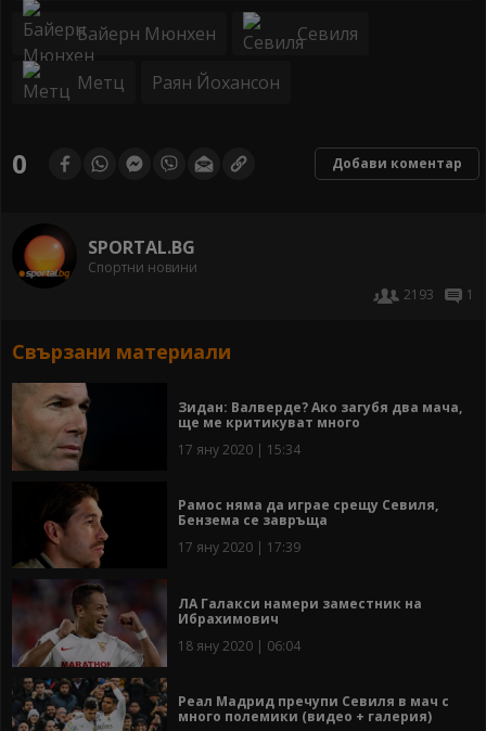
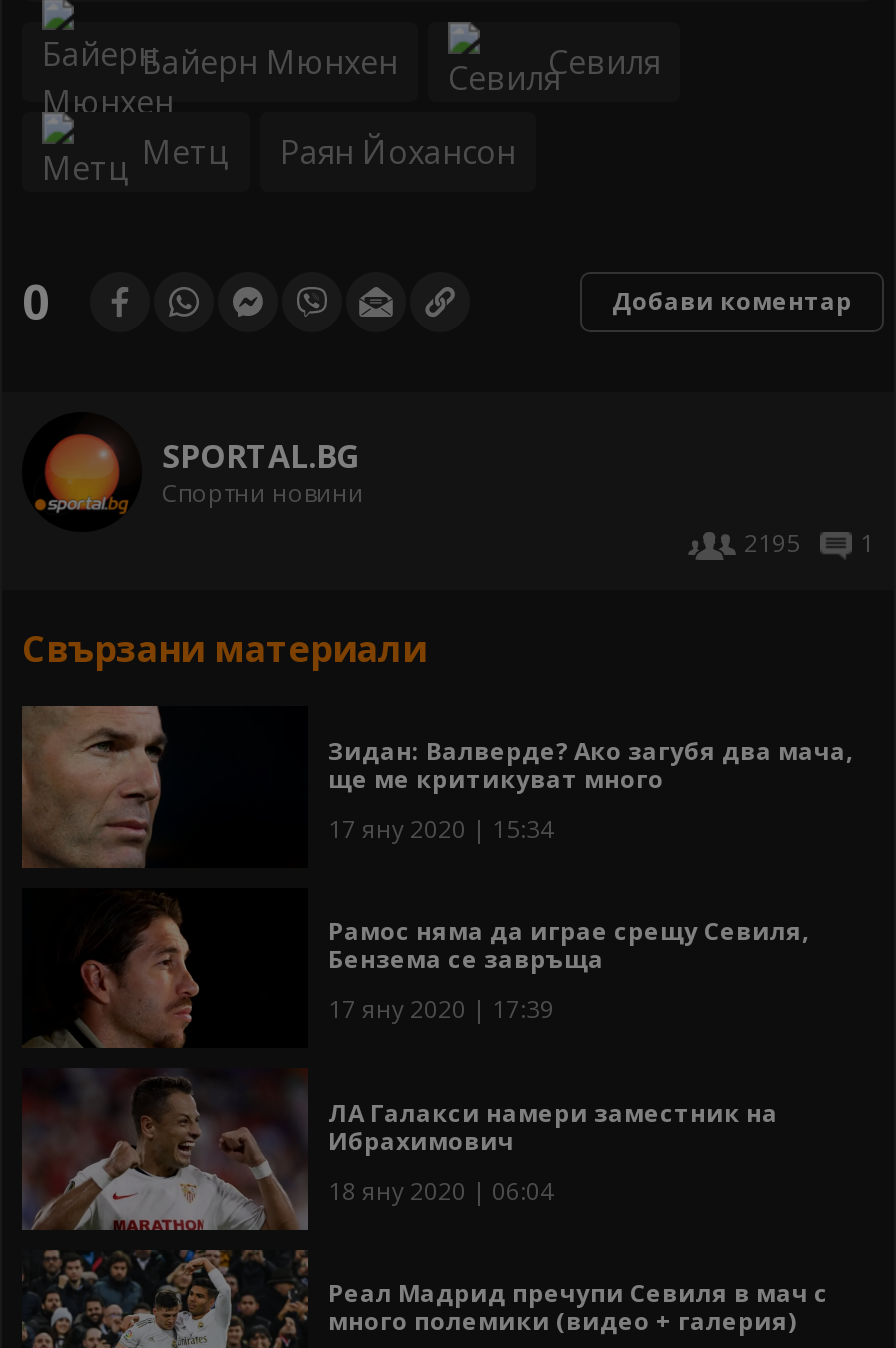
[404,285,474,304] 2193 1 -> [744,526,874,560] 2195 1

